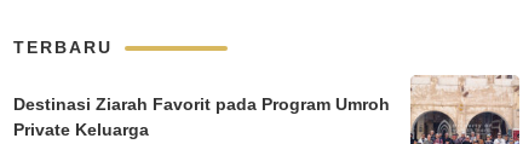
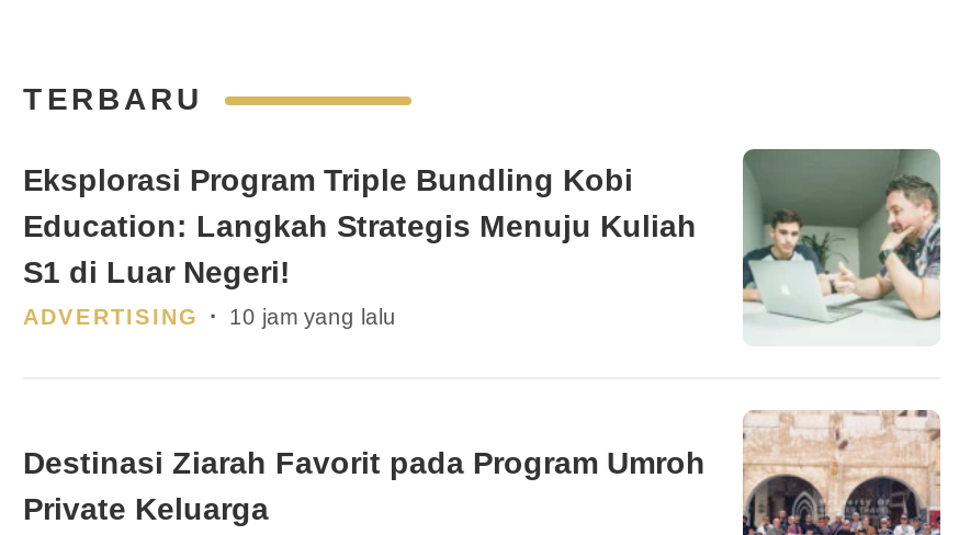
none -> [23,147,943,340] [image] | Eksplorasi Program Triple Bundling Kobi | Education: Langkah Strategis Menuju Kuliah | S1 di Luar Negeri! | ADVERTISING | 10 jam yang lalu

